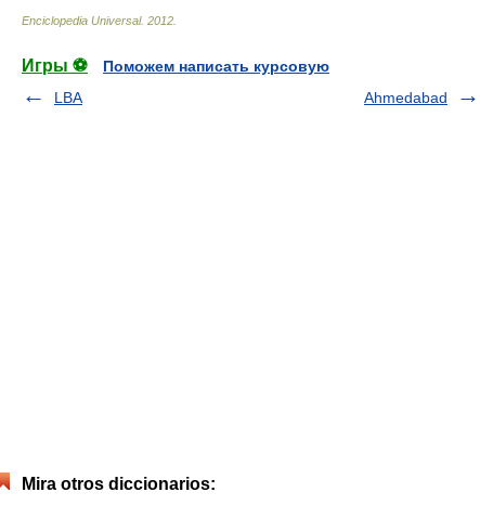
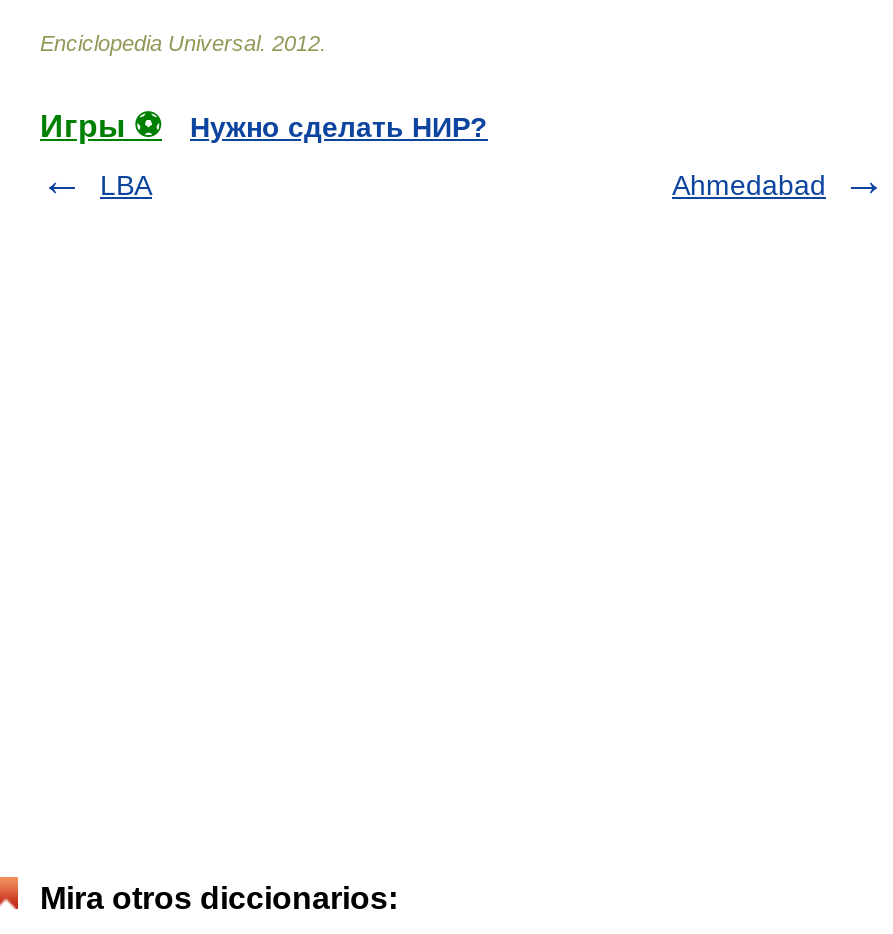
[103,57,329,75] Поможем написать курсовую -> [190,111,488,143] Нужно сделать НИР?

